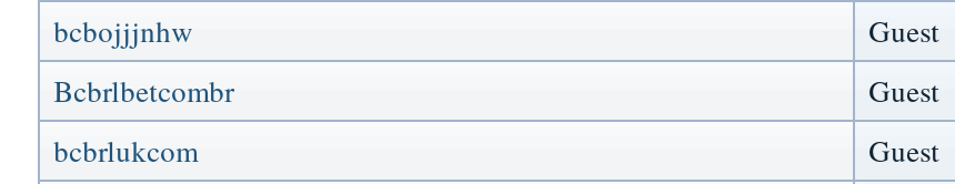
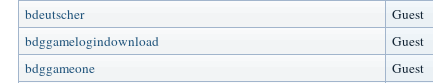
[54,10,193,50] bcbojjjnhw -> [25,5,84,23] bdeutscher
[54,70,233,110] Bcbrlbetcombr -> [25,32,159,50] bdggamelogindownload
[54,130,198,170] bcbrlukcom -> [25,59,95,77] bdggameone

